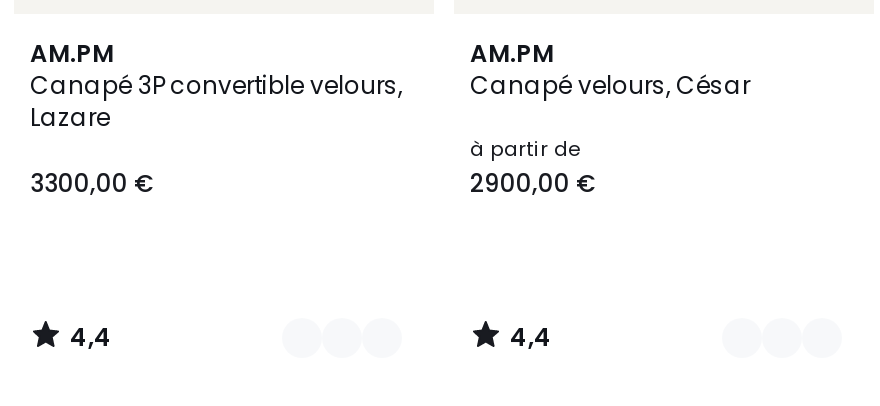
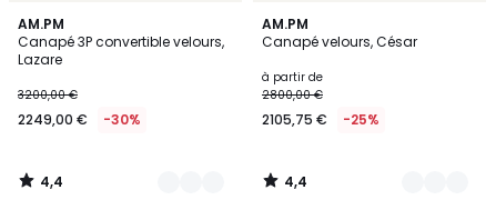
[30,166,154,200] 3300,00 € -> [18,87,141,129] 3200,00 € | 2249,00 € | -30%
[470,166,596,200] 2900,00 € -> [262,87,379,129] 2800,00 € | 2105,75 € | -25%

